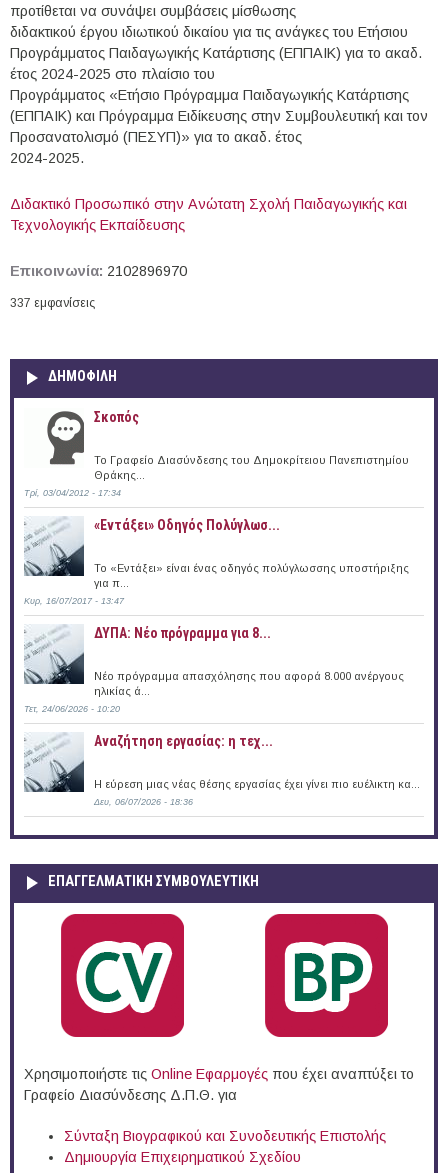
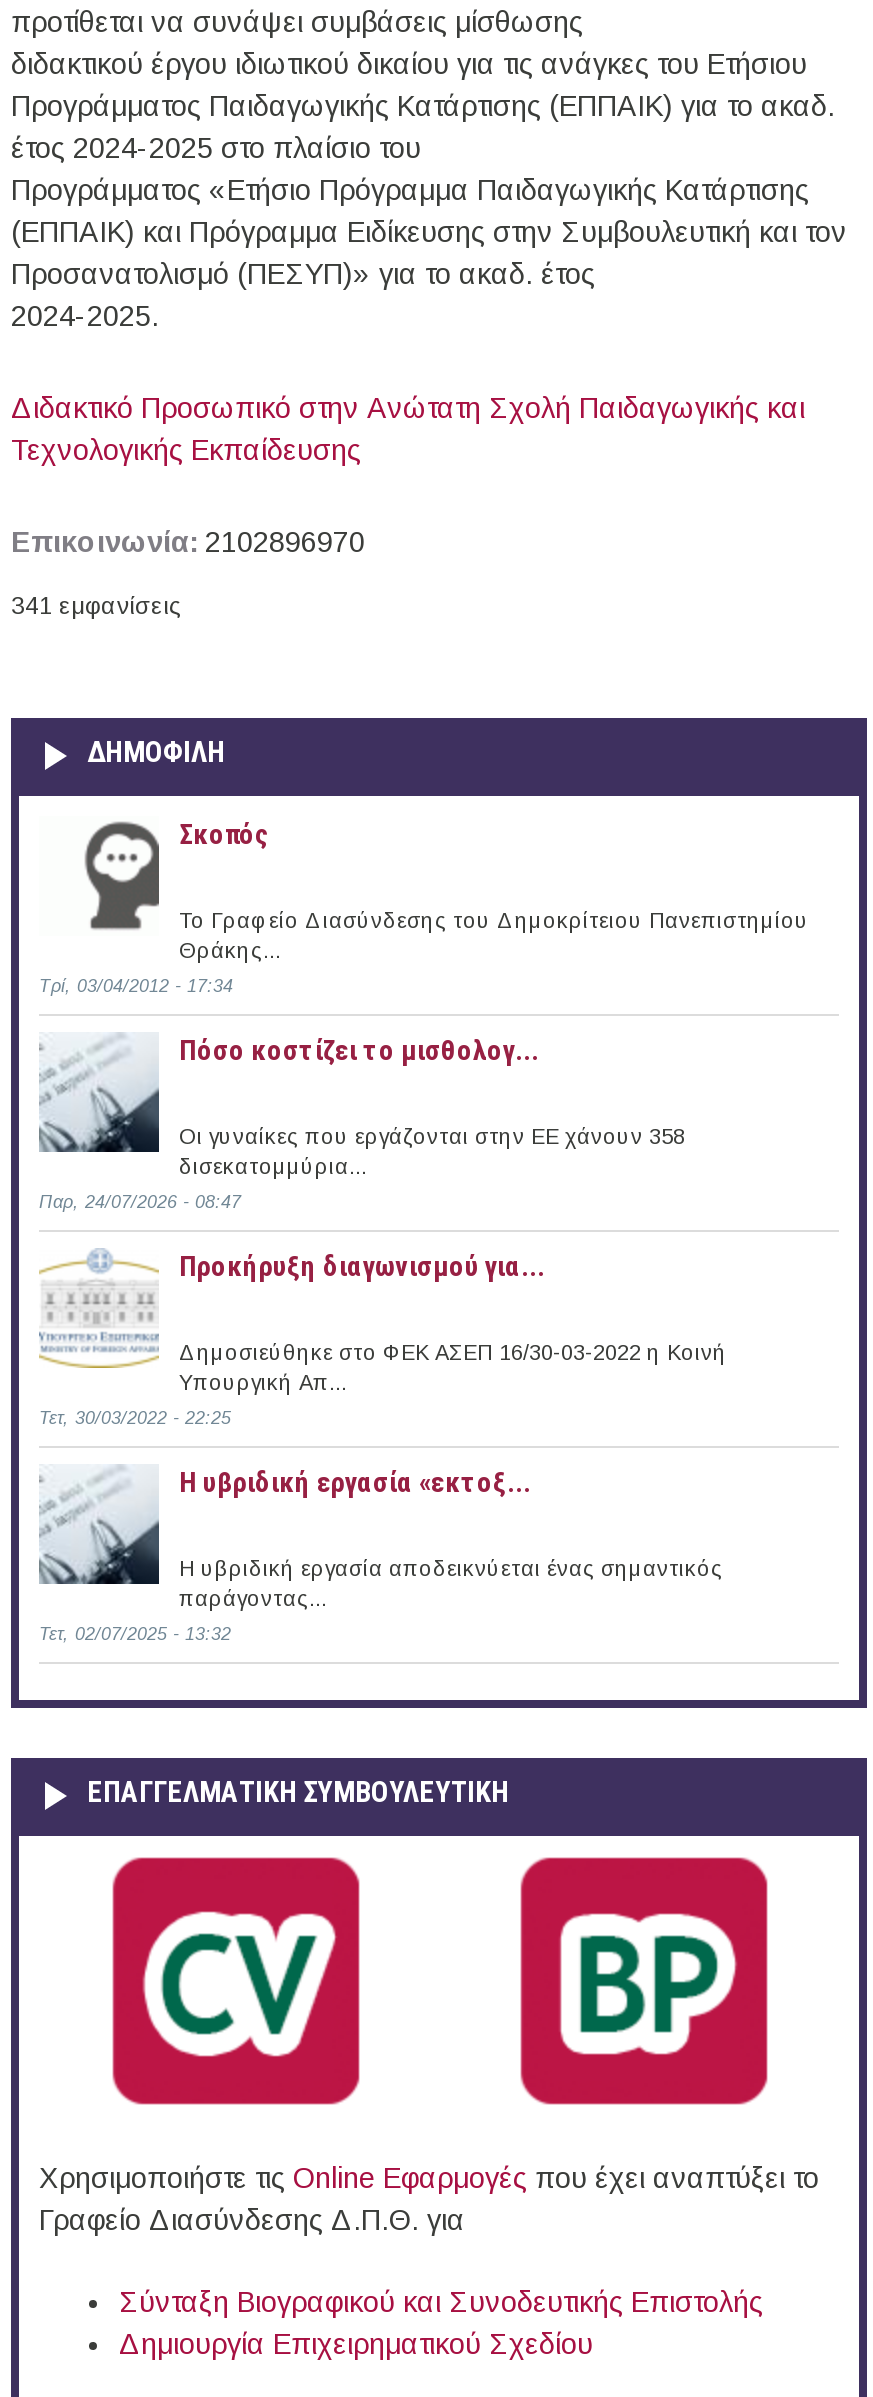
[10,296,95,310] 337 εμφανίσεις -> [11,592,181,620] 341 εμφανίσεις
[94,517,280,533] «Εντάξει» Oδηγός Πολύγλωσ... -> [179,1034,539,1066] Πόσο κοστίζει το μισθολογ...
[94,562,409,589] Το «Εντάξει» είναι ένας οδηγός πολύγλωσσης υποστήριξης | για π... -> [179,1124,685,1178] Οι γυναίκες που εργάζονται στην ΕΕ χάνουν 358 | δισεκατομμύρια...
[24,596,124,606] Κυρ, 16/07/2017 - 13:47 -> [39,1192,241,1212] Παρ, 24/07/2026 - 08:47
[94,625,271,641] ΔΥΠΑ: Νέο πρόγραμμα για 8... -> [179,1250,545,1282] Προκήρυξη διαγωνισμού για...
[24,631,404,697] [image] | Νέο πρόγραμμα απασχόλησης που αφορά 8.000 ανέργους | ηλικίας ά... -> [41,1294,727,1394] [image] | Δημοσιεύθηκε στο ΦΕΚ ΑΣΕΠ 16/30-03-2022 η Κοινή | Υπουργική Απ...
[24,704,120,714] Τετ, 24/06/2026 - 10:20 -> [39,1408,231,1428] Τετ, 30/03/2022 - 22:25
[94,733,273,749] Αναζήτηση εργασίας: η τεχ... -> [179,1466,531,1498] Η υβριδική εργασία «εκτοξ...
[94,778,420,790] Η εύρεση μιας νέας θέσης εργασίας έχει γίνει πιο ευέλικτη κα... -> [179,1556,723,1610] Η υβριδική εργασία αποδεικνύεται ένας σημαντικός | παράγοντας...
[94,797,193,807] Δευ, 06/07/2026 - 18:36 -> [39,1624,231,1644] Τετ, 02/07/2025 - 13:32

